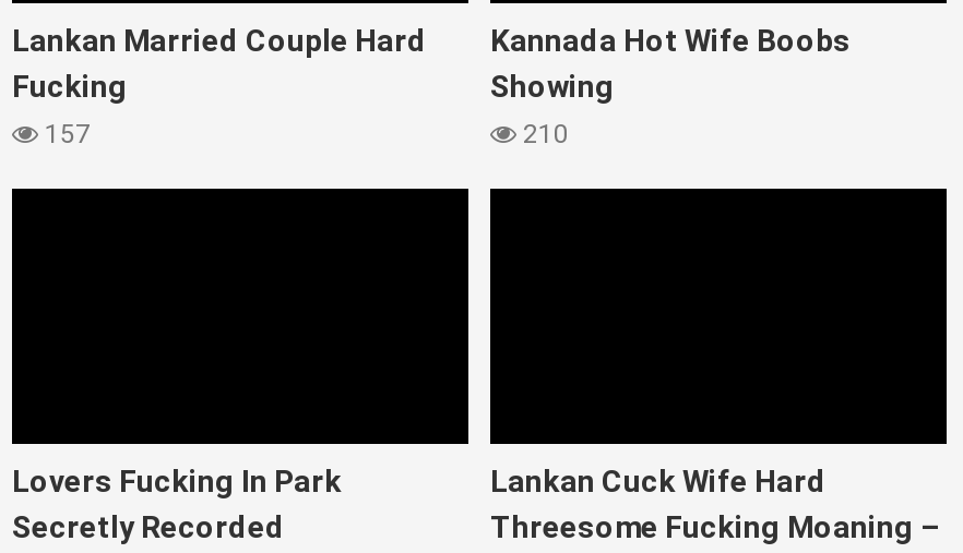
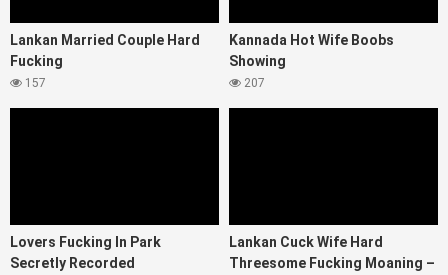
[516,119,569,150] 210 -> [241,76,265,90] 207

